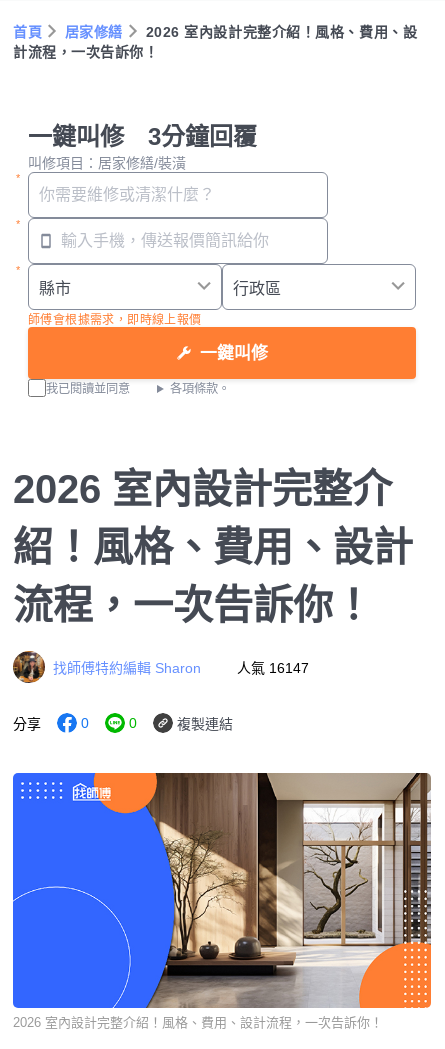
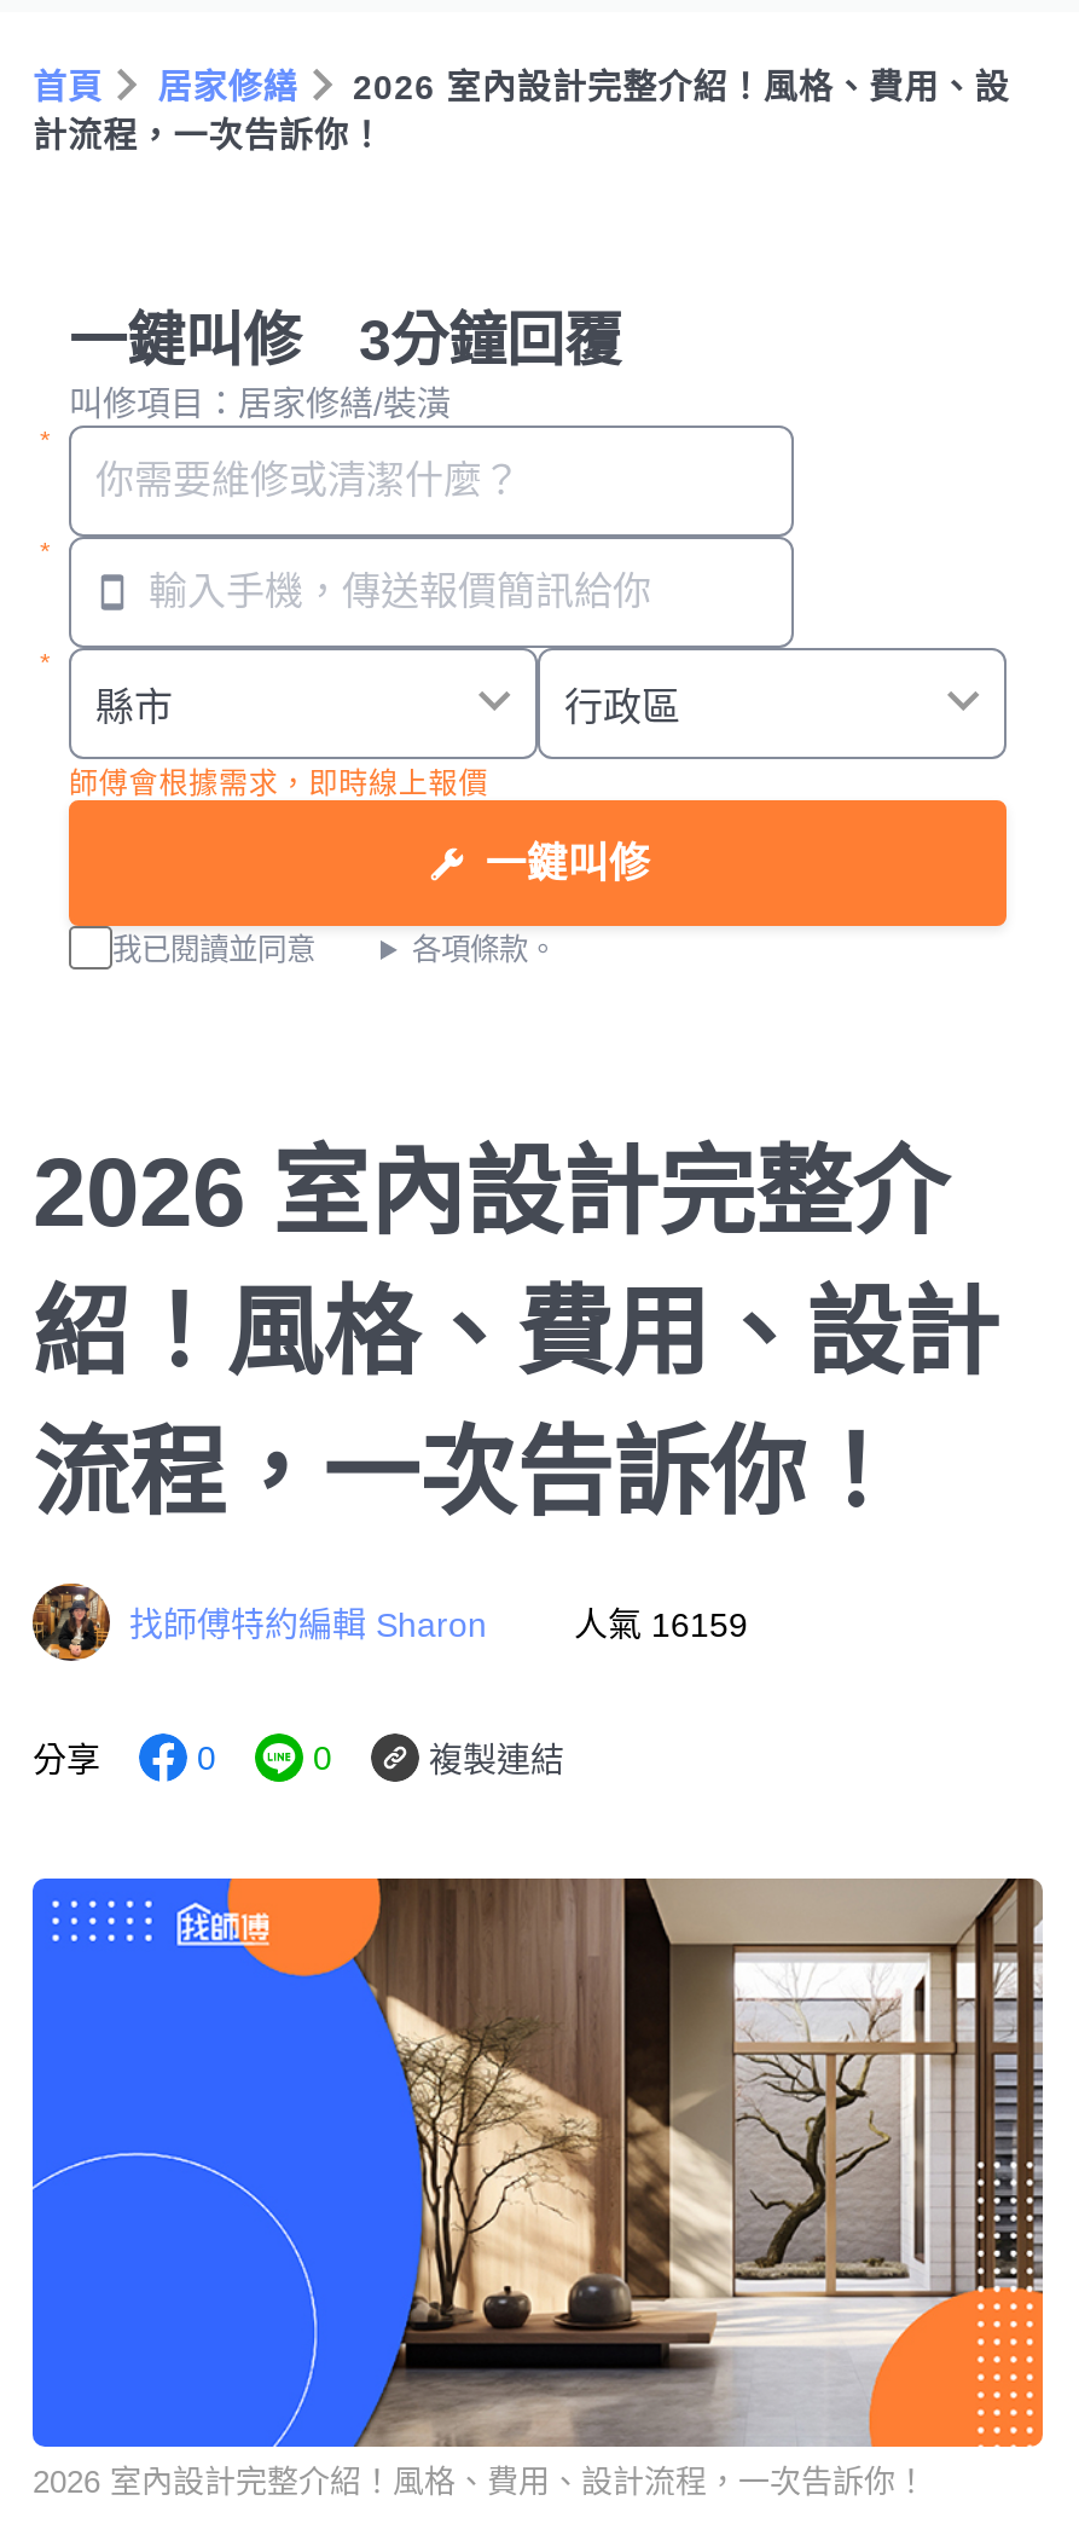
[237,660,309,676] 人氣 16147 -> [574,1605,748,1644] 人氣 16159

